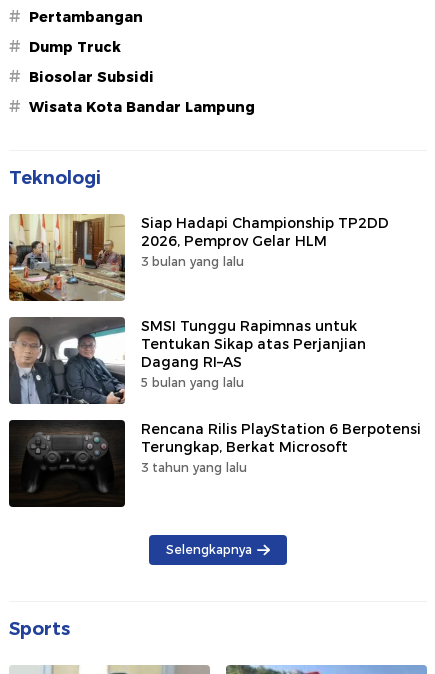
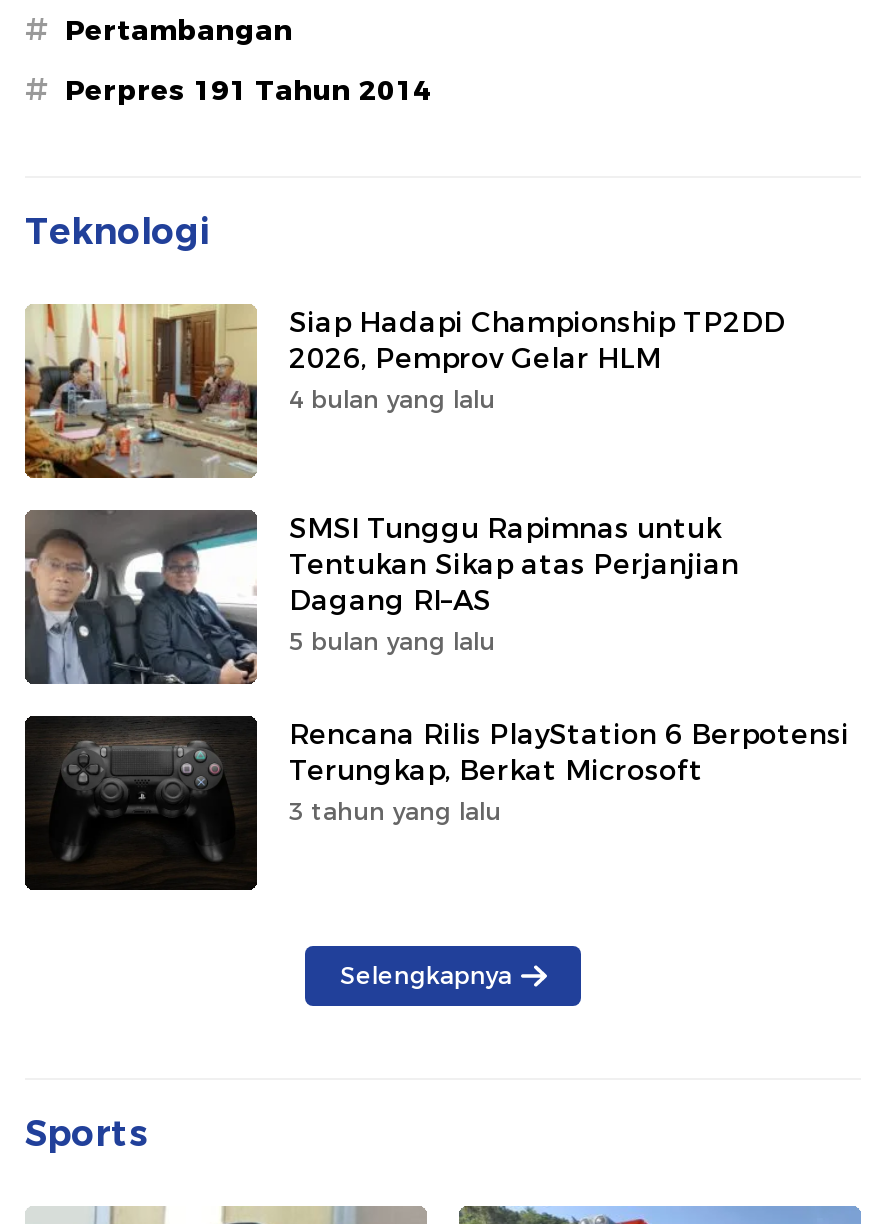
[9,37,255,116] # Dump Truck | # Biosolar Subsidi | # Wisata Kota Bandar Lampung -> [25,69,431,107] # Perpres 191 Tahun 2014
[141,254,244,269] 3 bulan yang lalu -> [289,383,495,413] 4 bulan yang lalu

